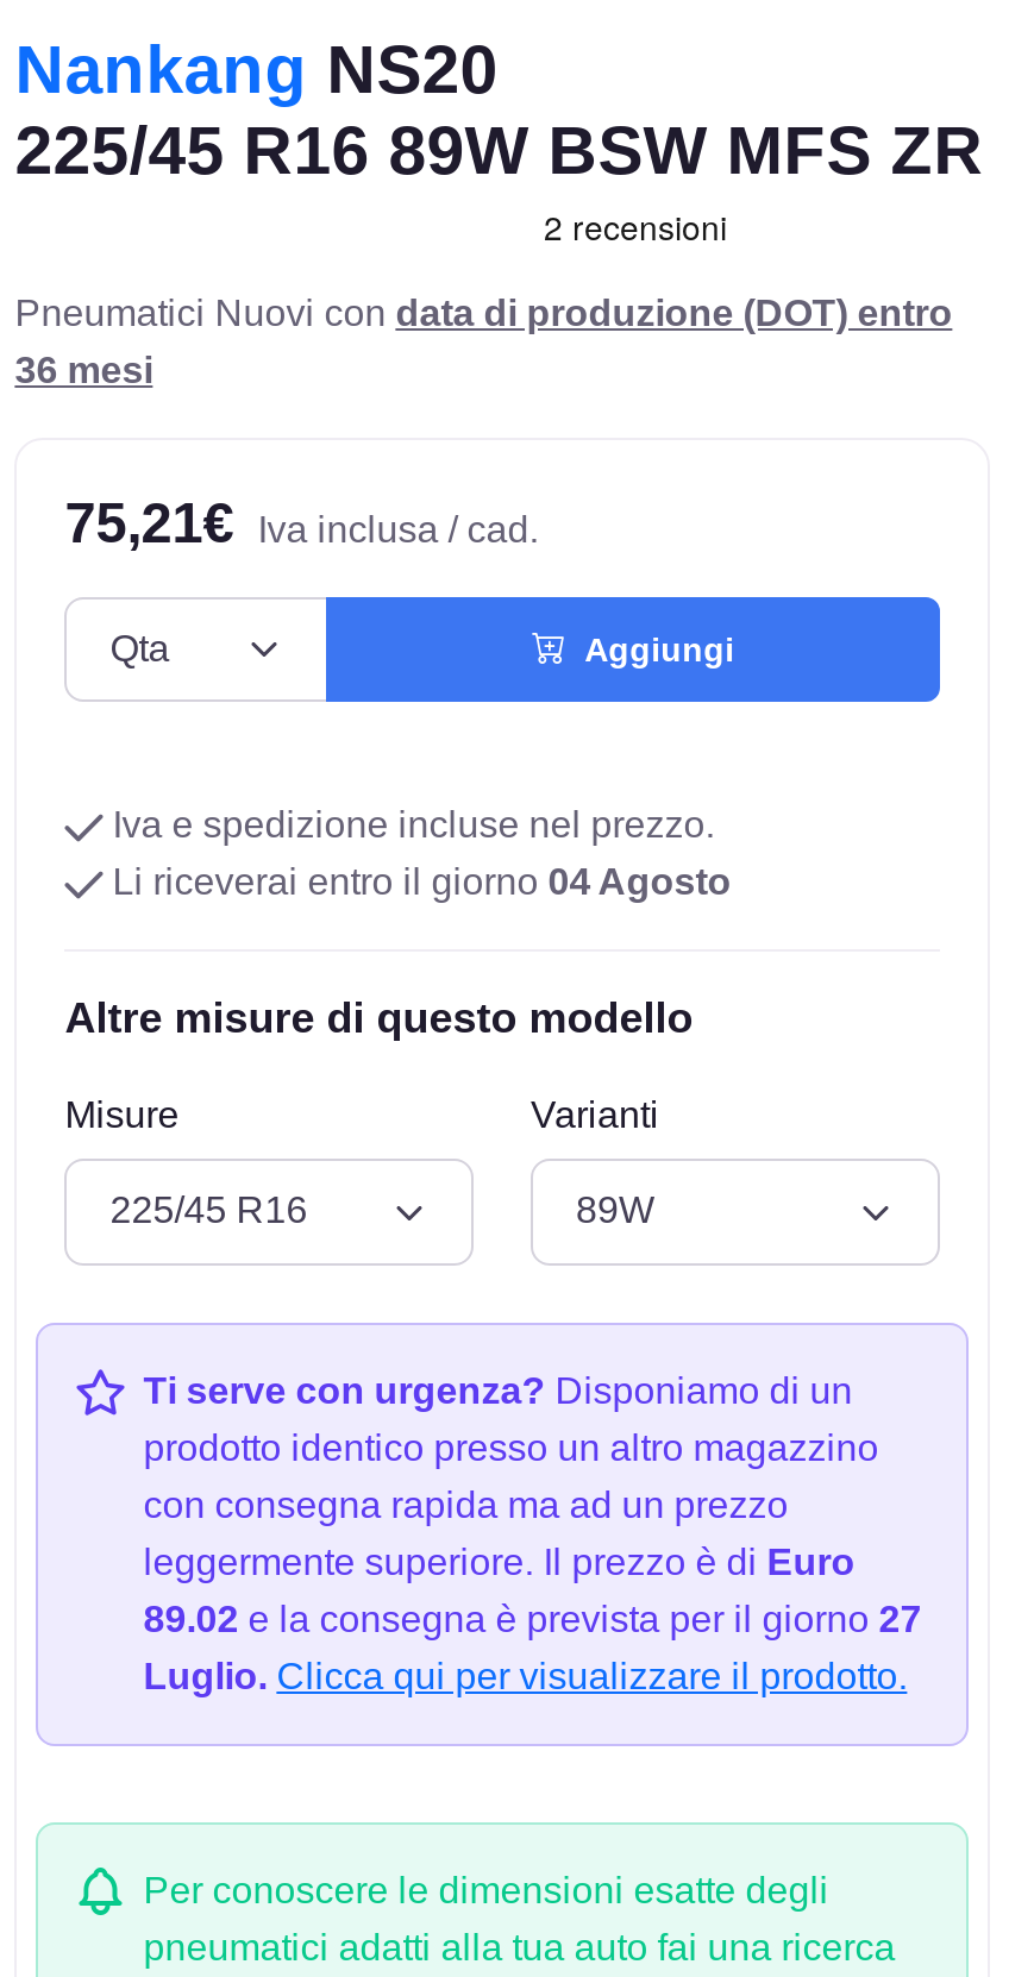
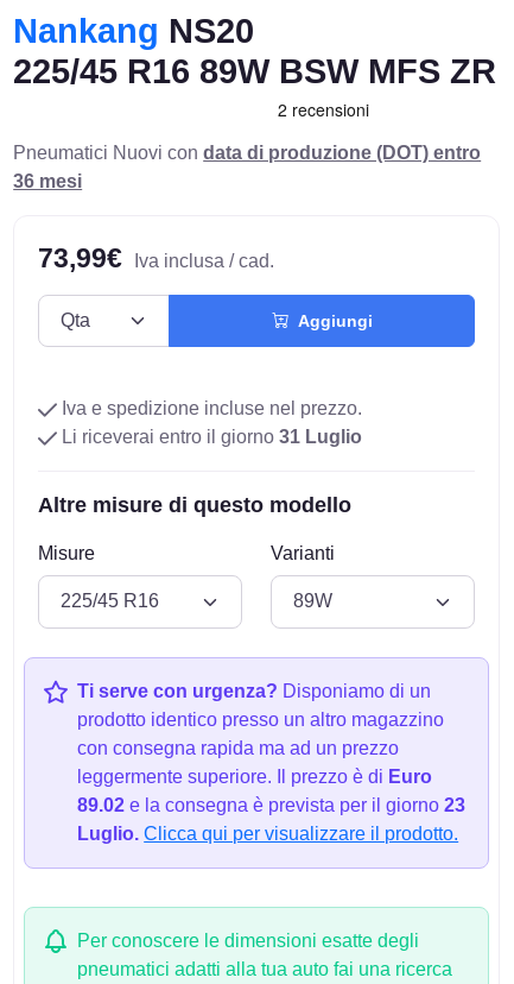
[65,492,538,554] 75,21€ Iva inclusa / cad. -> [38,242,274,273] 73,99€ Iva inclusa / cad.
[103,862,731,902] Li riceverai entro il giorno 04 Agosto -> [57,427,362,447] Li riceverai entro il giorno 31 Luglio
[143,1598,921,1638] 89.02 e la consegna è prevista per il giorno 27 -> [77,795,466,815] 89.02 e la consegna è prevista per il giorno 23

